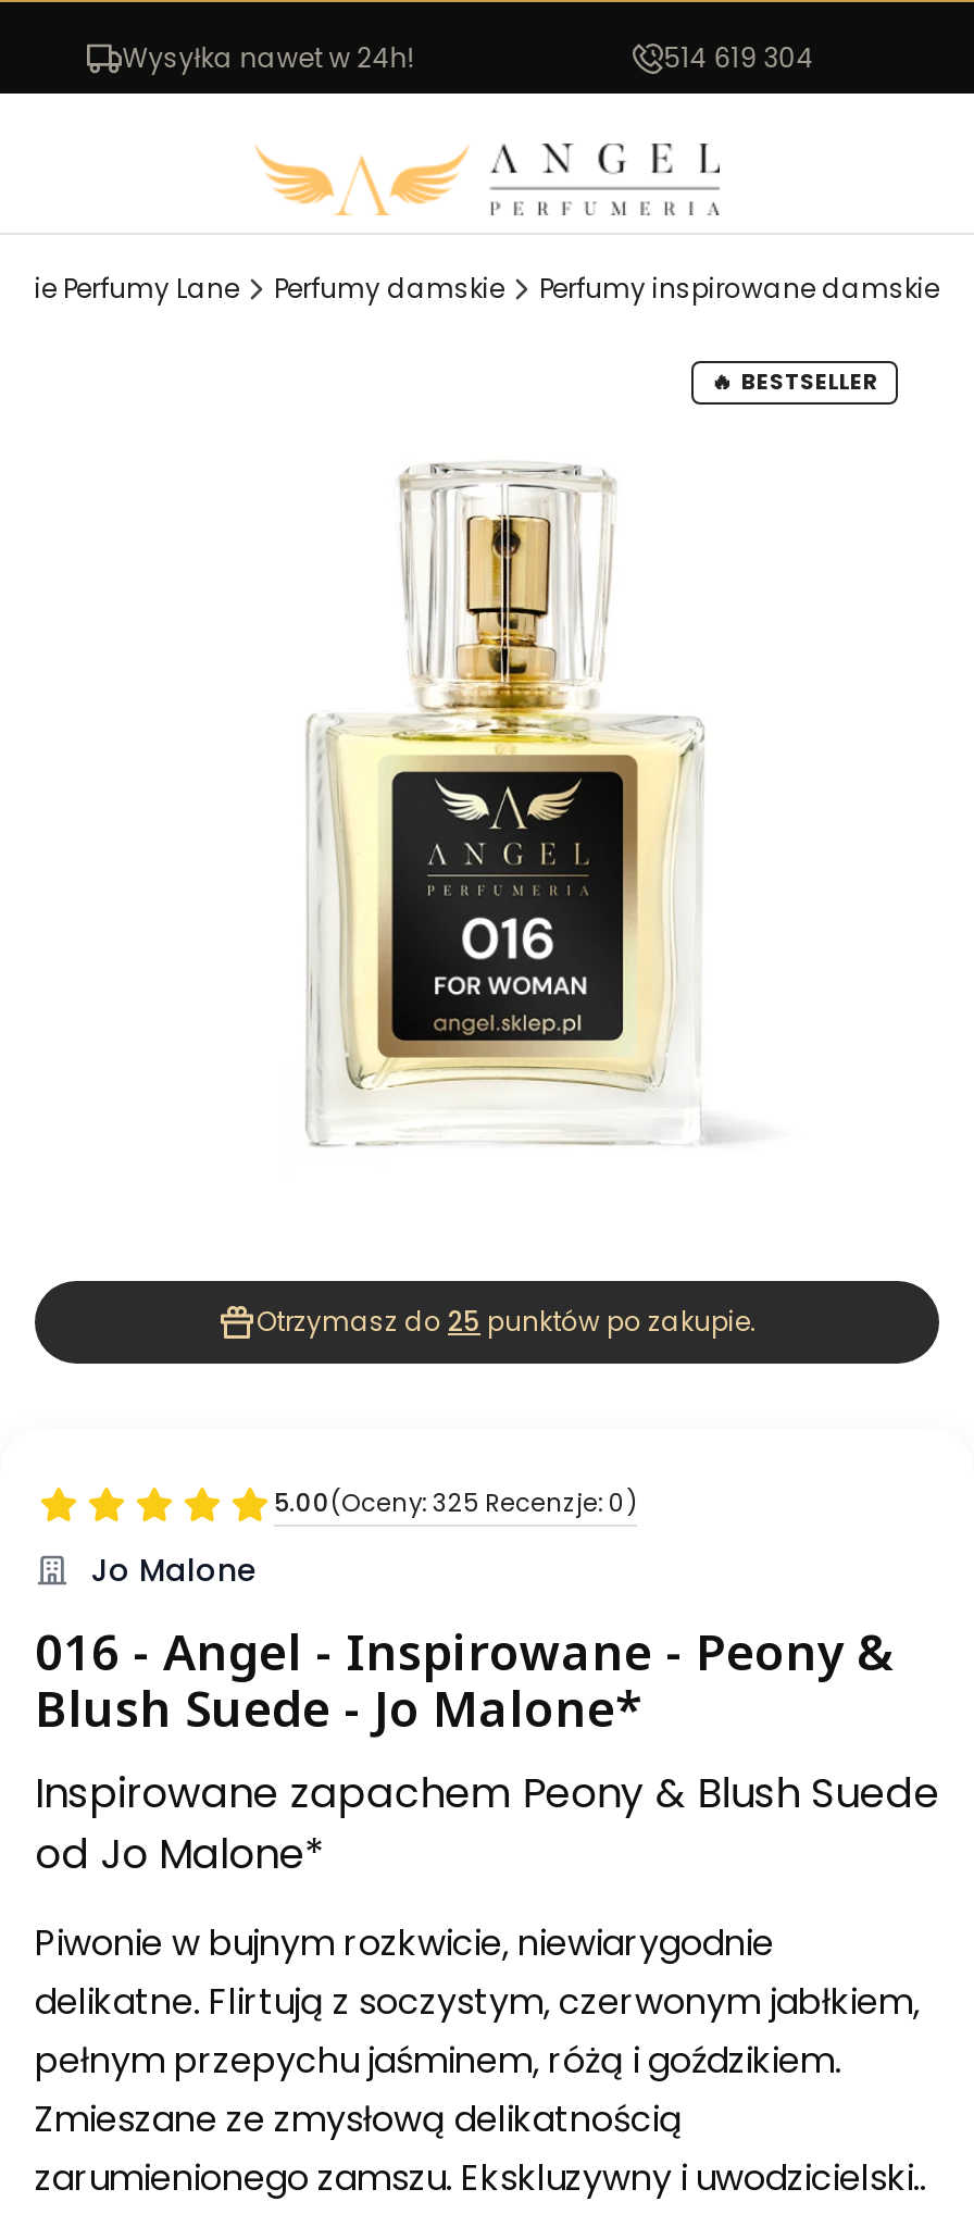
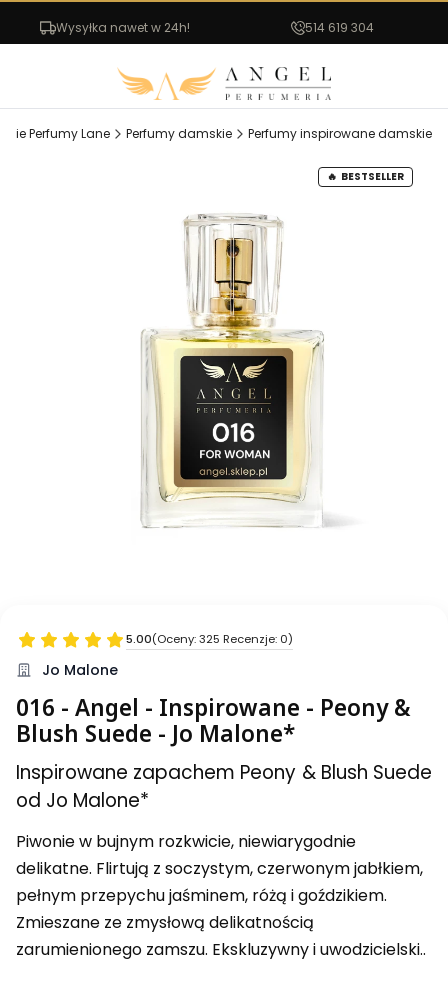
[257,1303,757,1340] Otrzymasz do 25 punktów po zakupie. -> none

